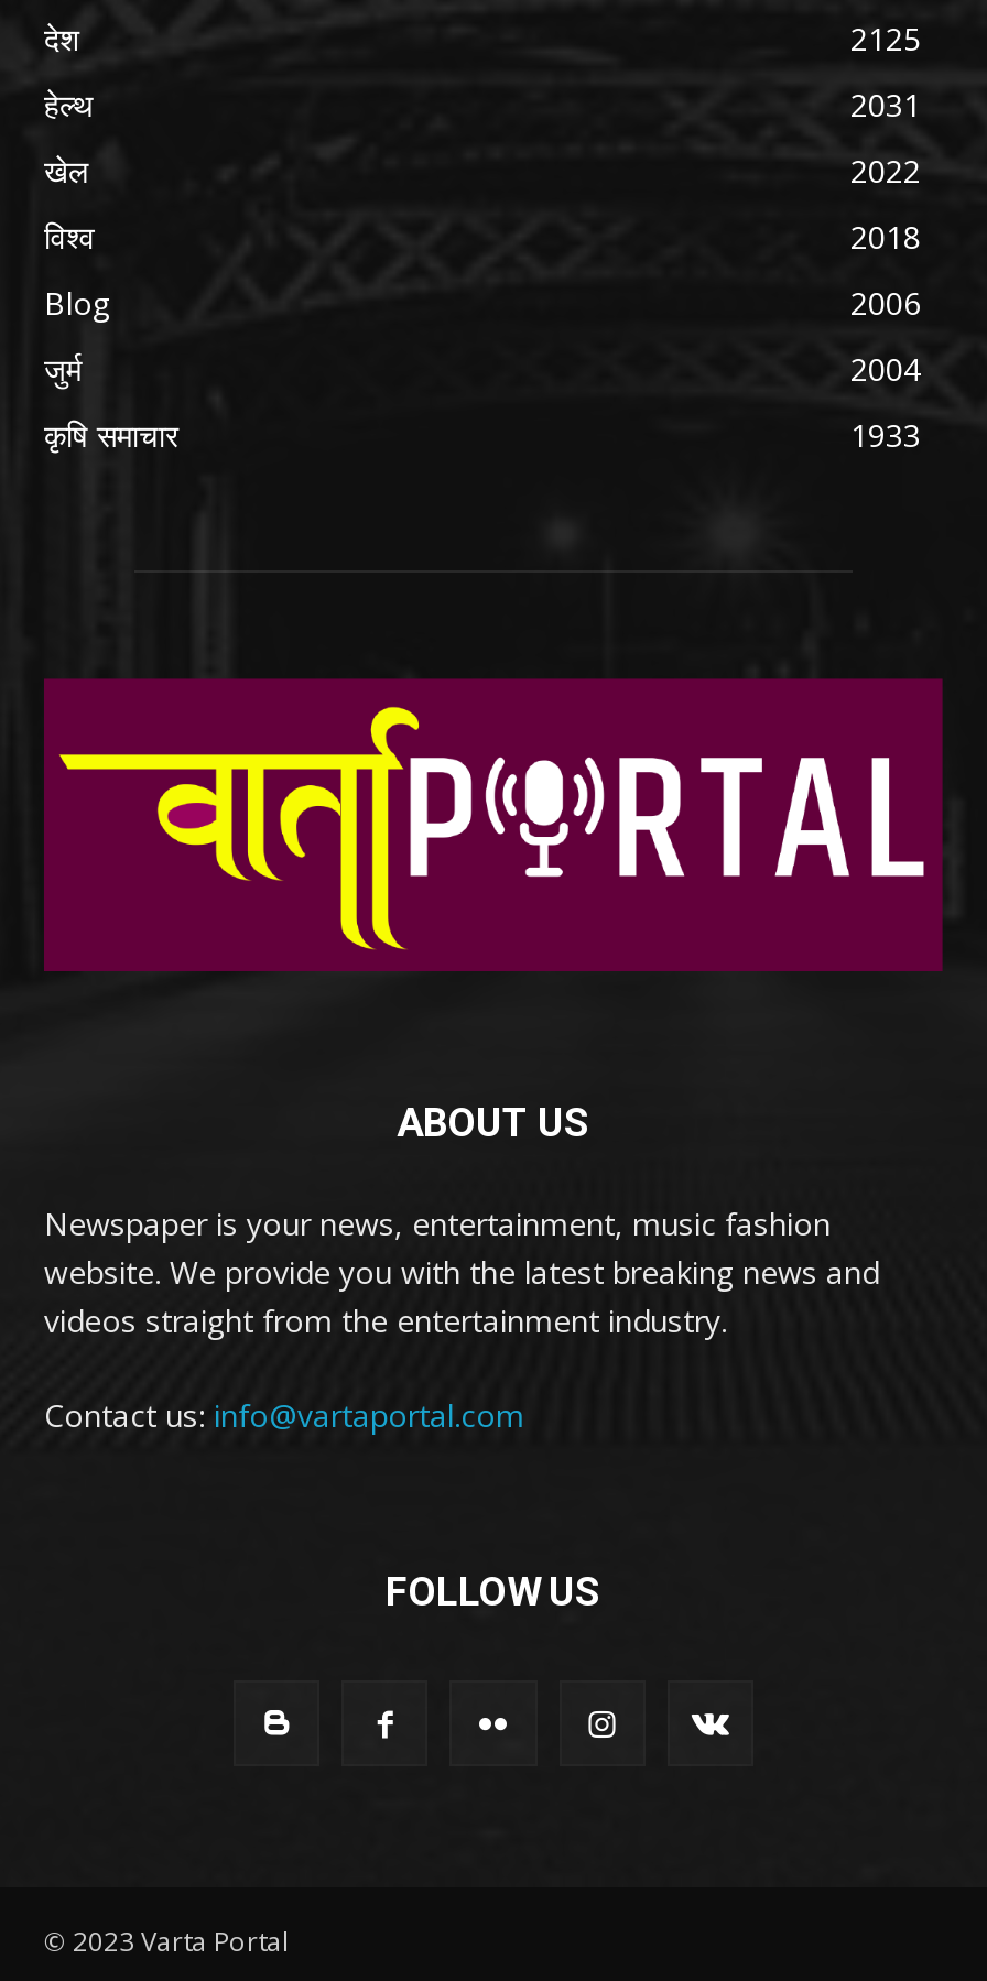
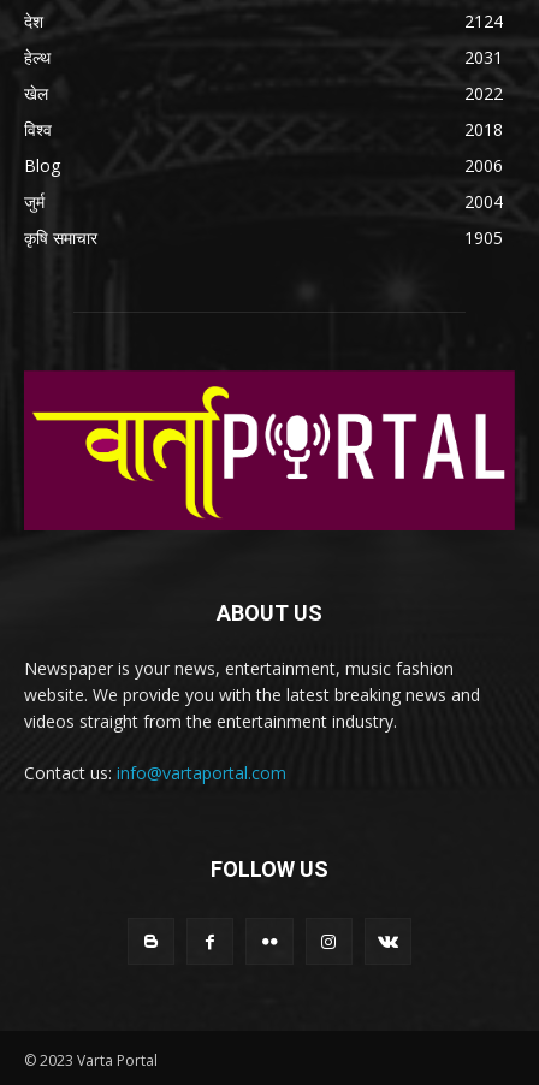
[850,18,921,60] 2125 -> [464,10,503,33] 2124
[850,414,921,456] 1933 -> [464,226,503,249] 1905

